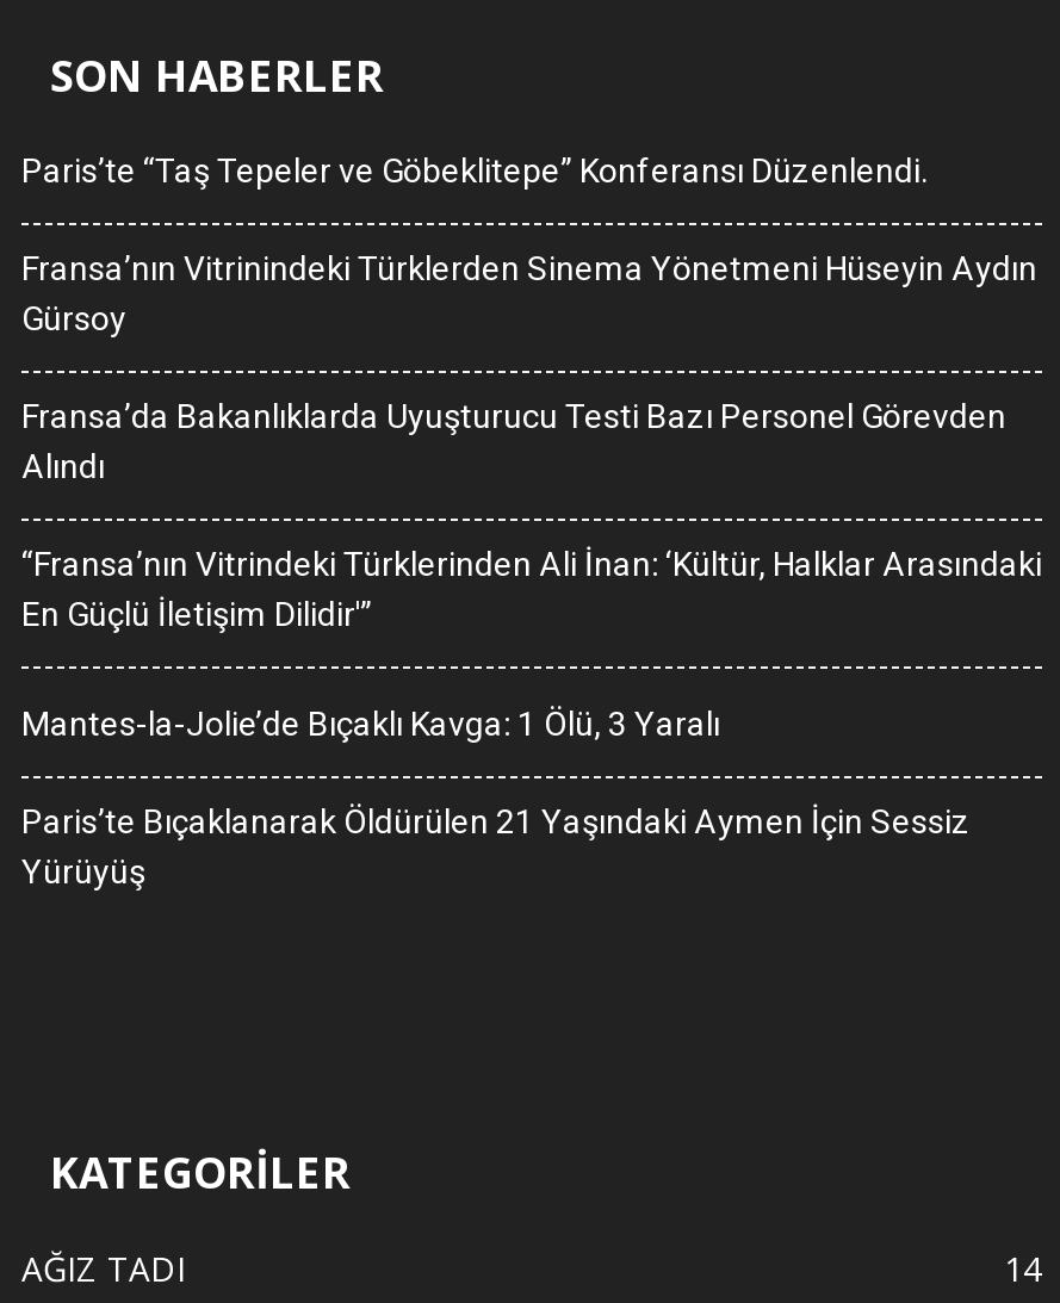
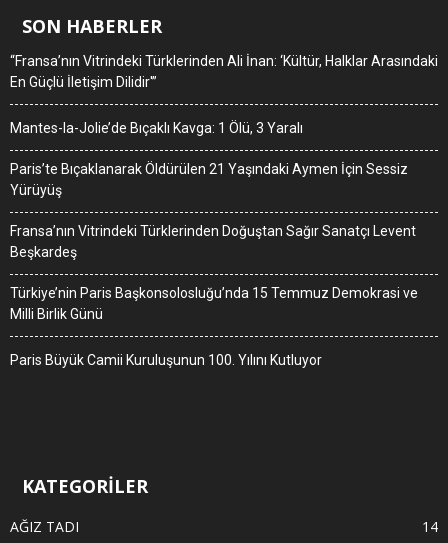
[21,151,1037,485] Paris’te “Taş Tepeler ve Göbeklitepe” Konferansı Düzenlendi. | Fransa’nın Vitrinindeki Türklerden Sinema Yönetmeni Hüseyin Aydın | Gürsoy | Fransa’da Bakanlıklarda Uyuşturucu Testi Bazı Personel Görevden | Alındı -> none
moved [21,545,1042,890] -> [10,53,438,198]: “Fransa’nın Vitrindeki Türklerinden Ali İnan: ‘Kültür, Halklar Arasındaki | En Güçlü İletişim Dilidir'” | Mantes-la-Jolie’de Bıçaklı Kavga: 1 Ölü, 3 Yaralı | Paris’te Bıçaklanarak Öldürülen 21 Yaşındaki Aymen İçin Sessiz | Yürüyüş
none -> [10,223,418,368] Fransa’nın Vitrindeki Türklerinden Doğuştan Sağır Sanatçı Levent | Beşkardeş | Türkiye’nin Paris Başkonsolosluğu’nda 15 Temmuz Demokrasi ve | Milli Birlik Günü | Paris Büyük Camii Kuruluşunun 100. Yılını Kutluyor

